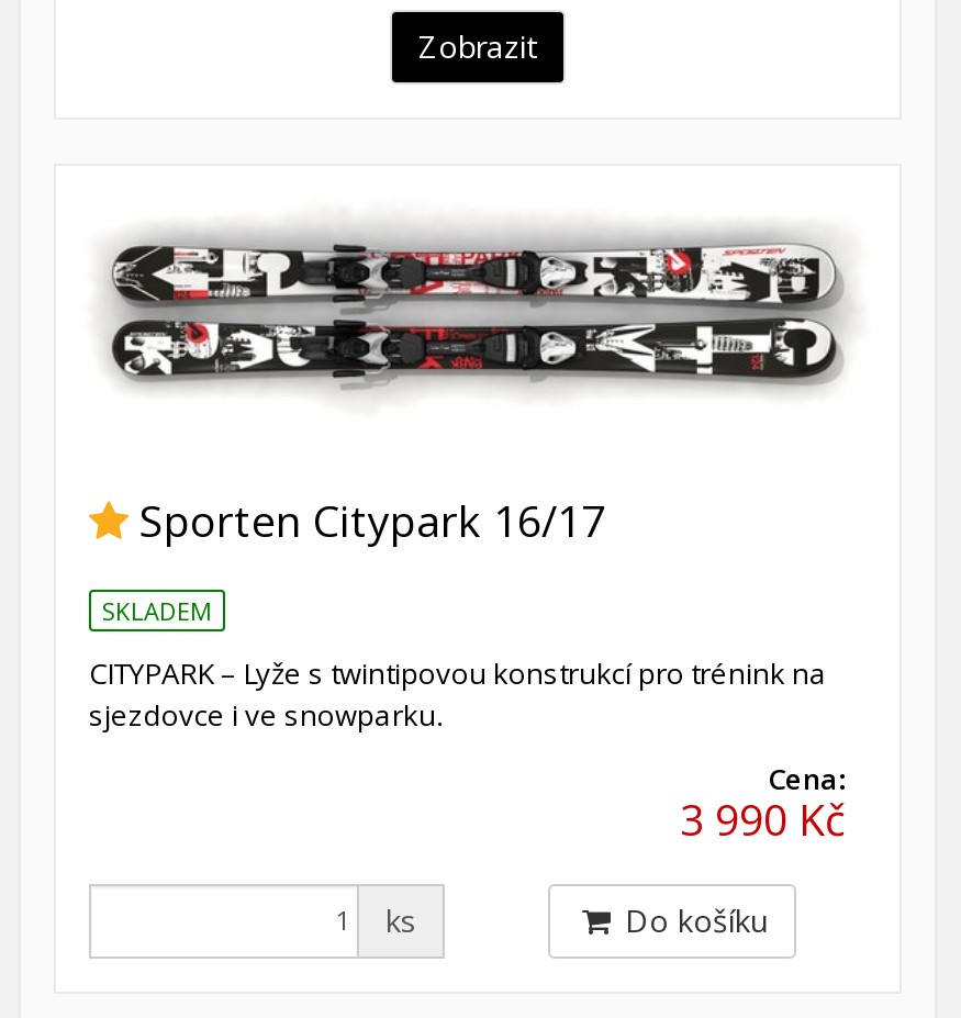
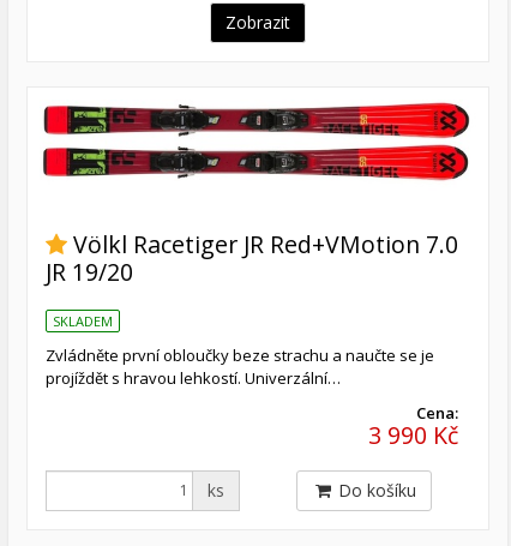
[85,212,862,396] [image] -> [42,102,470,203] [image]
[139,492,605,551] Sporten Citypark 16/17 -> [46,229,458,289] Völkl Racetiger JR Red+VMotion 7.0 | JR 19/20
[89,653,827,735] CITYPARK – Lyže s twintipovou konstrukcí pro trénink na | sjezdovce i ve snowparku. -> [46,344,434,389] Zvládněte první obloučky beze strachu a naučte se je | projíždět s hravou lehkostí. Univerzální…

